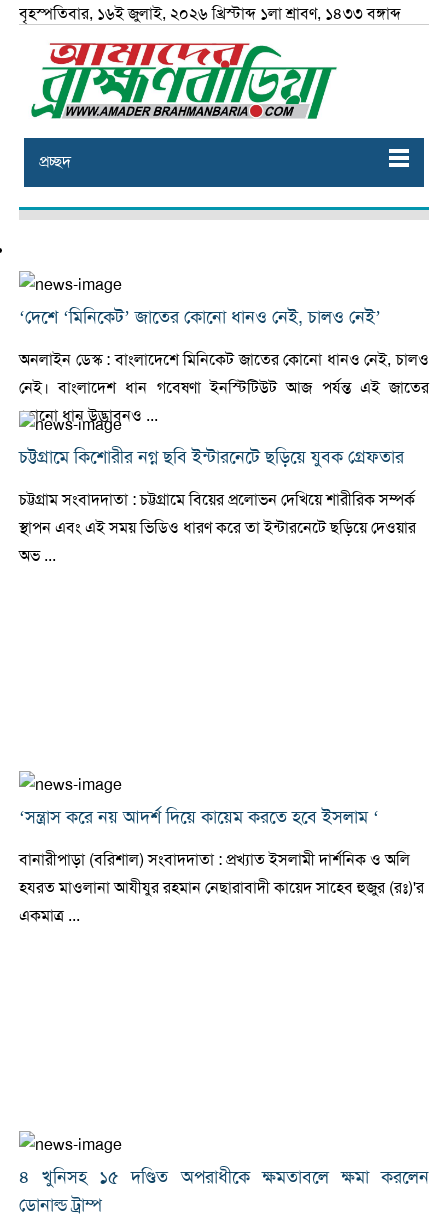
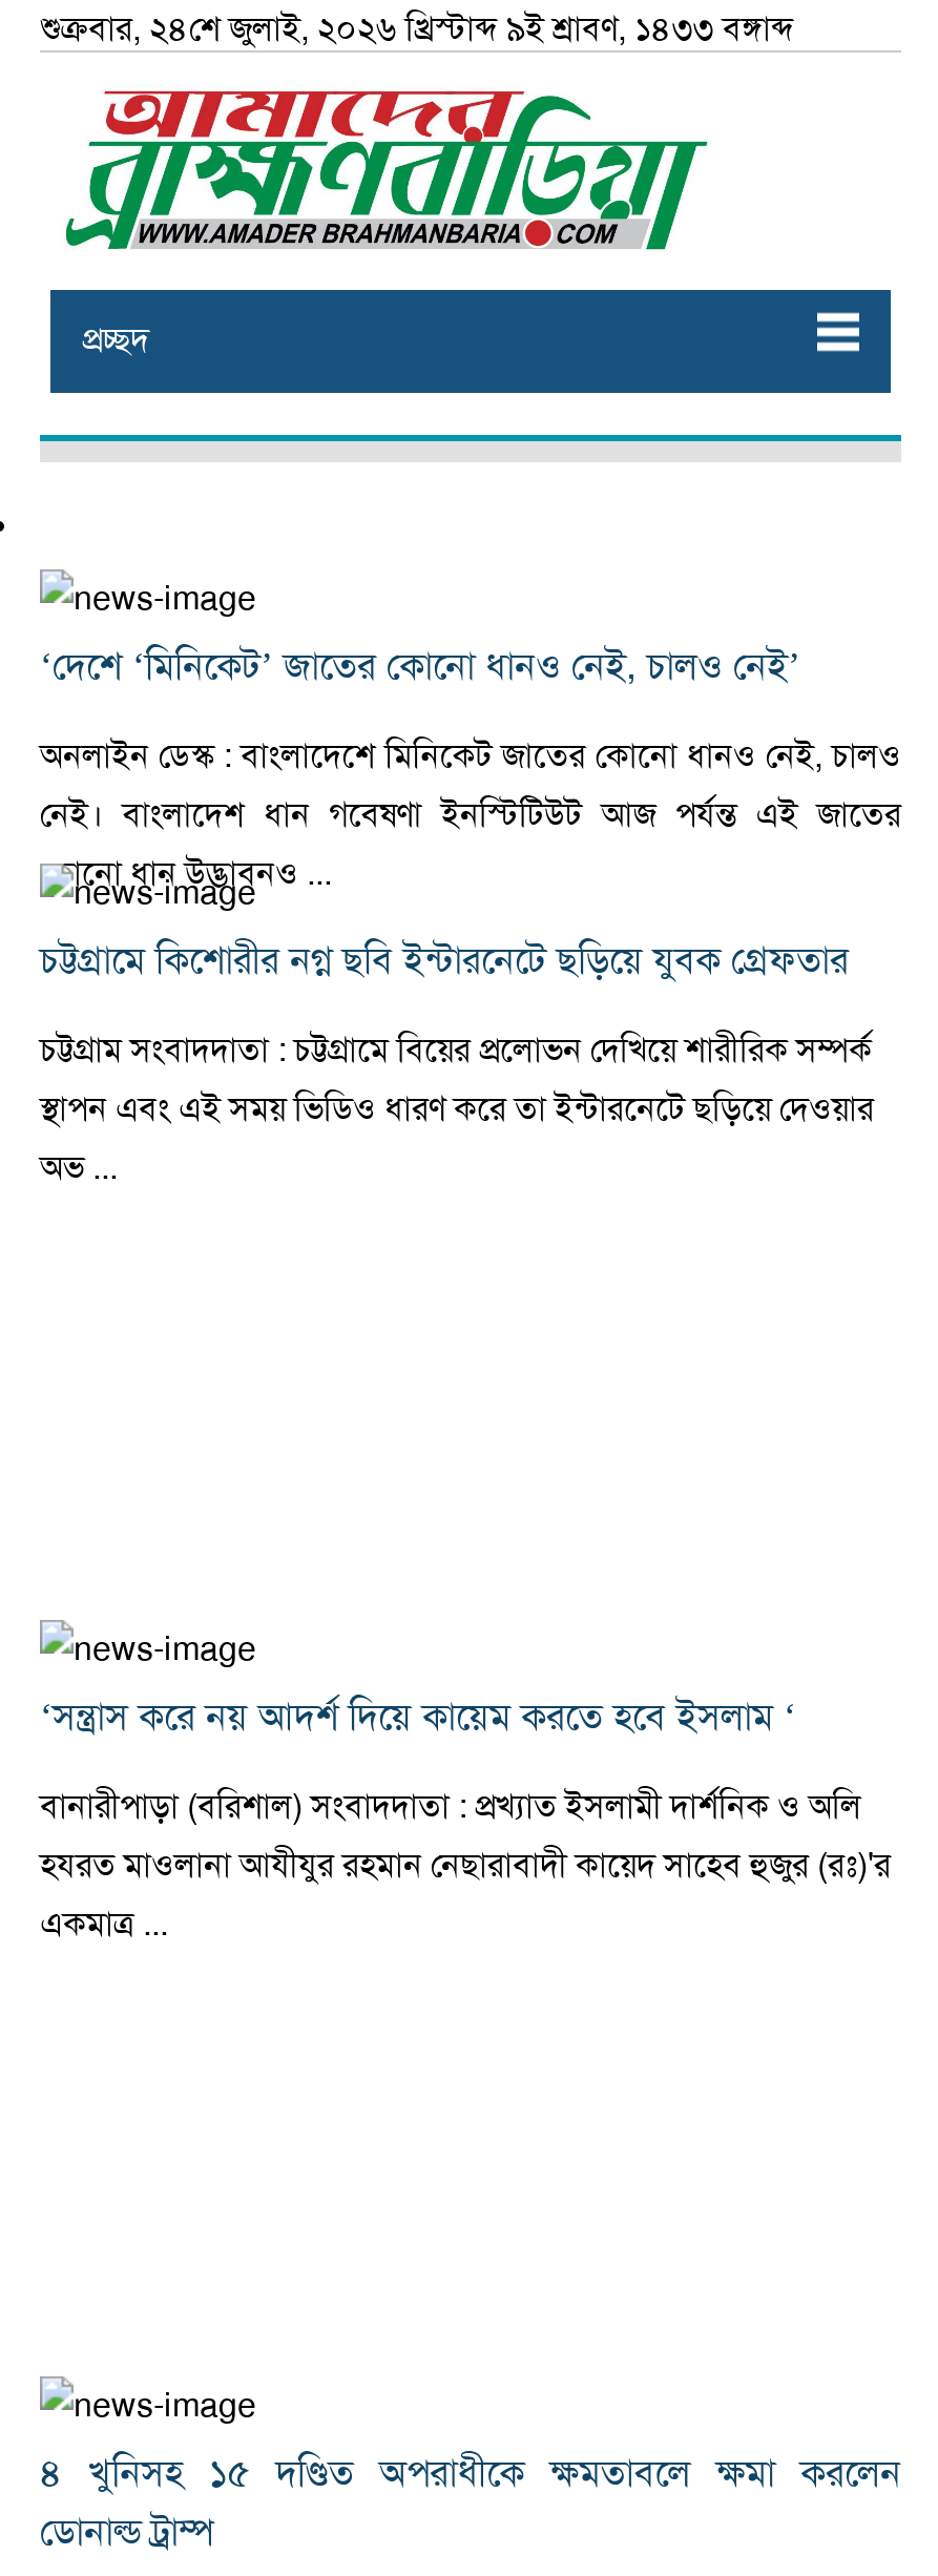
[19,4,401,24] বৃহস্পতিবার, ১৬ই জুলাই, ২০২৬ খ্রিস্টাব্দ ১লা শ্রাবণ, ১৪৩৩ বঙ্গাব্দ -> [40,8,794,50] শুক্রবার, ২৪শে জুলাই, ২০২৬ খ্রিস্টাব্দ ৯ই শ্রাবণ, ১৪৩৩ বঙ্গাব্দ

